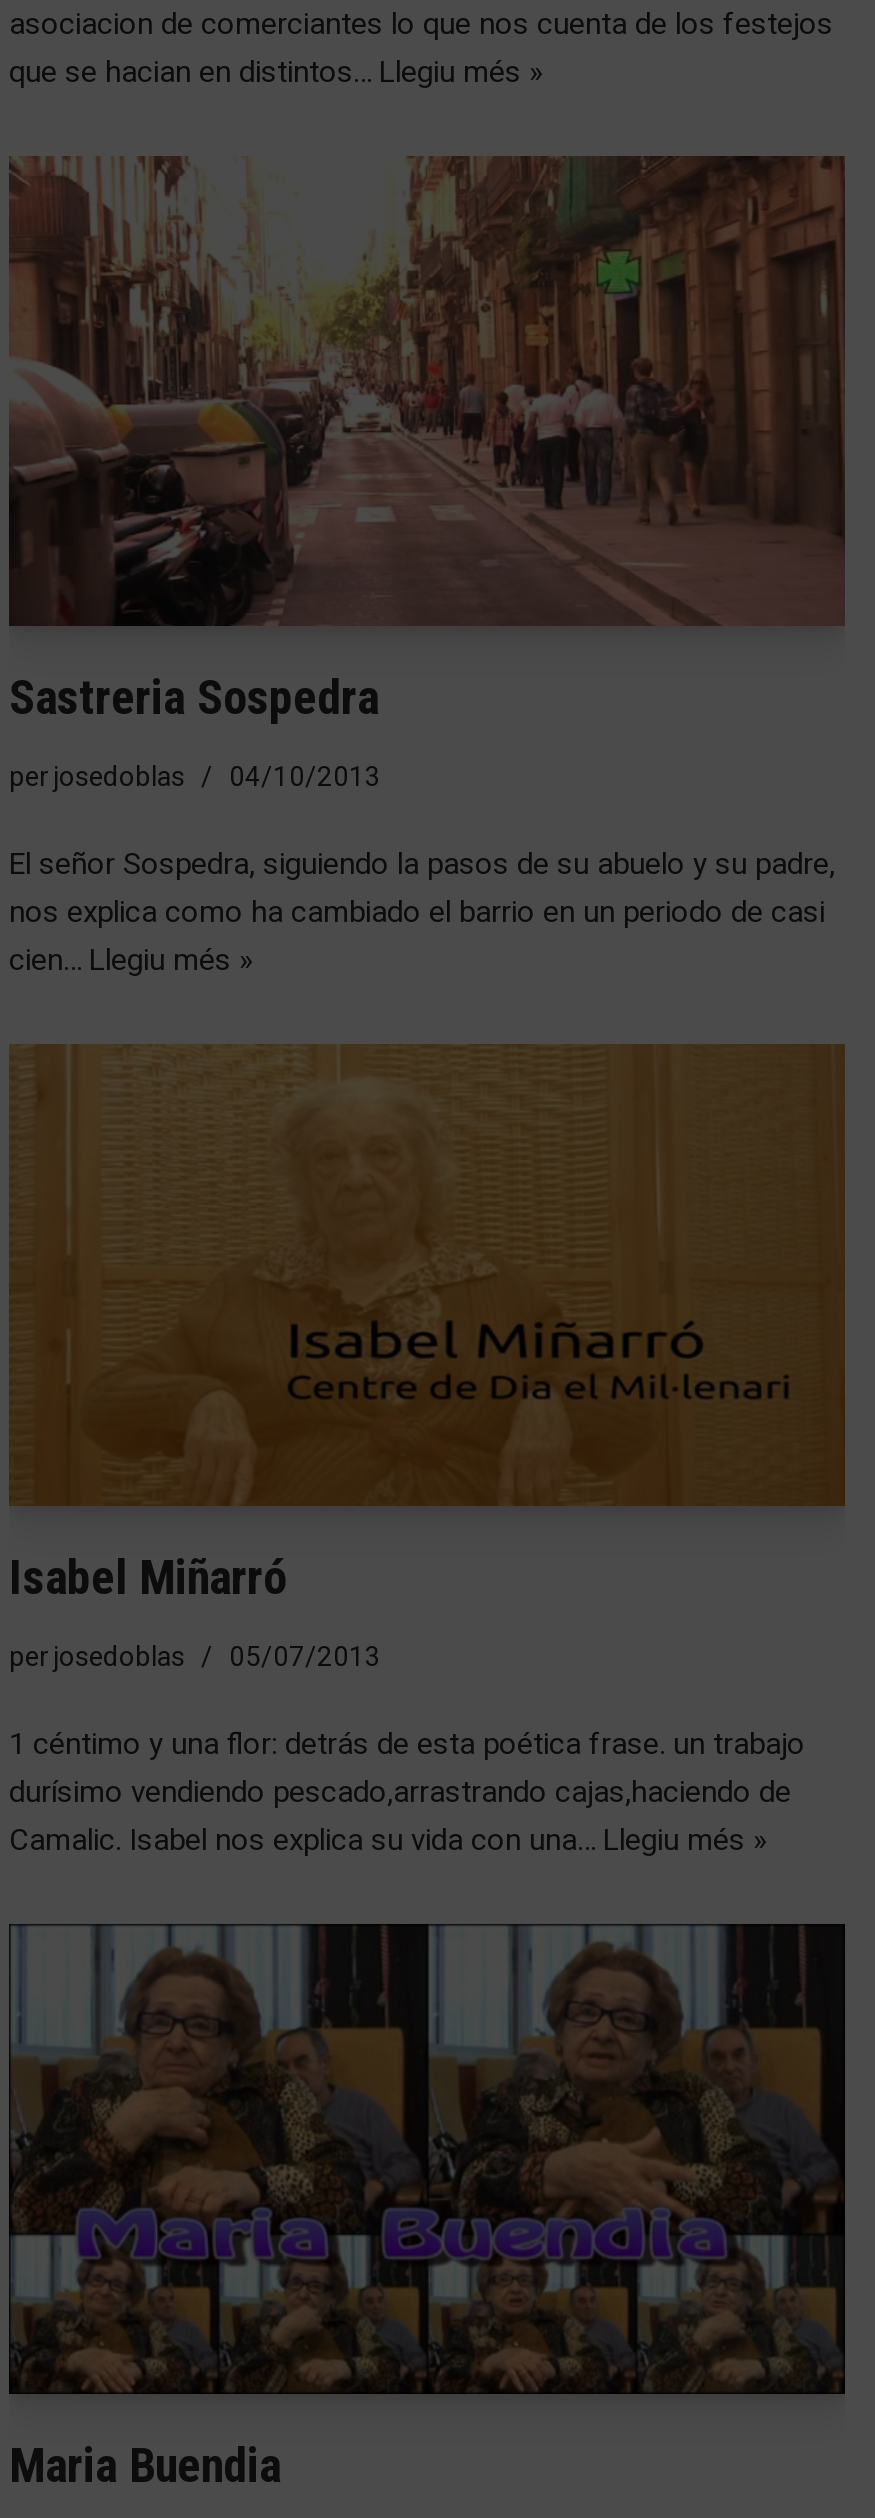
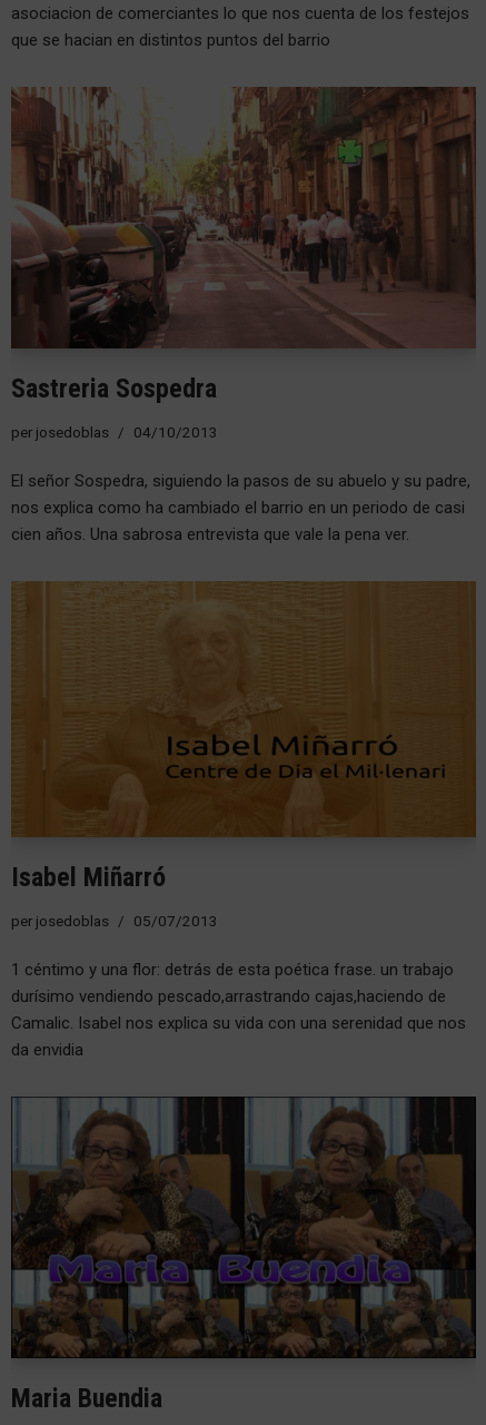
[9,54,543,90] que se hacian en distintos… Llegiu més » -> [11,30,330,50] que se hacian en distintos puntos del barrio
[9,942,253,978] cien… Llegiu més » -> [11,524,409,544] cien años. Una sabrosa entrevista que vale la pena ver.
[9,1821,767,1857] Camalic. Isabel nos explica su vida con una… Llegiu més » -> [11,1013,466,1060] Camalic. Isabel nos explica su vida con una serenidad que nos | da envidia

